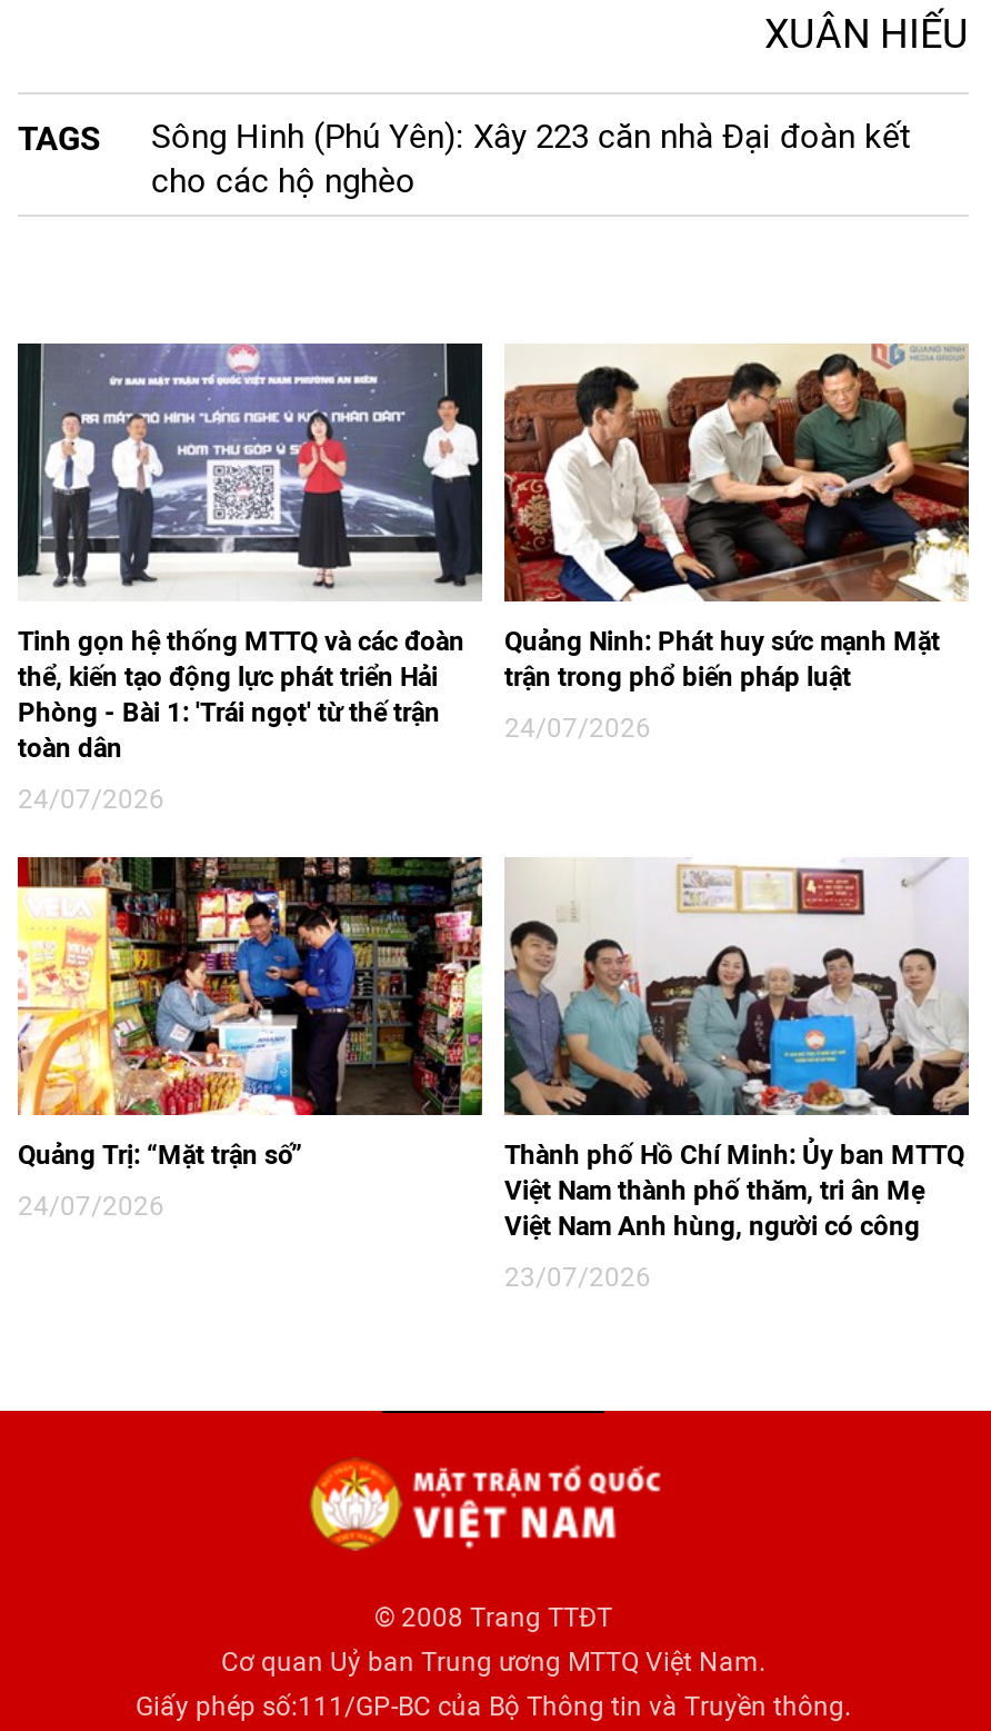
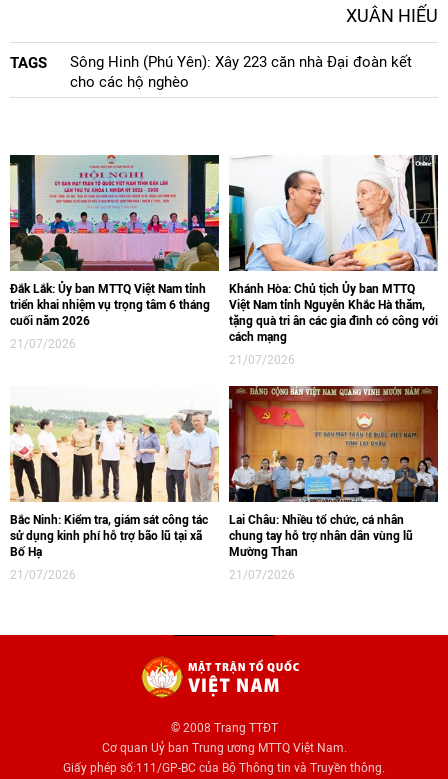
[16,344,484,763] [image] | Tinh gọn hệ thống MTTQ và các đoàn | thể, kiến tạo động lực phát triển Hải | Phòng - Bài 1: 'Trái ngọt' từ thế trận | toàn dân -> [9,155,220,328] [image] | Đắk Lắk: Ủy ban MTTQ Việt Nam tỉnh | triển khai nhiệm vụ trọng tâm 6 tháng | cuối năm 2026
[502,341,971,692] [image] | Quảng Ninh: Phát huy sức mạnh Mặt | trận trong phổ biến pháp luật -> [228,154,439,344] [image] | Khánh Hòa: Chủ tịch Ủy ban MTTQ | Việt Nam tỉnh Nguyễn Khắc Hà thăm, | tặng quà tri ân các gia đình có công với | cách mạng
[504,712,651,743] 24/07/2026 -> [229,353,295,367] 21/07/2026
[18,783,164,814] 24/07/2026 -> [10,337,76,351] 21/07/2026
[16,855,484,1170] [image] | Quảng Trị: “Mặt trận số” -> [9,386,219,559] [image] | Bắc Ninh: Kiểm tra, giám sát công tác | sử dụng kinh phí hỗ trợ bão lũ tại xã | Bố Hạ
[502,857,971,1241] [image] | Thành phố Hồ Chí Minh: Ủy ban MTTQ | Việt Nam thành phố thăm, tri ân Mẹ | Việt Nam Anh hùng, người có công -> [228,385,439,559] [image] | Lai Châu: Nhiều tổ chức, cá nhân | chung tay hỗ trợ nhân dân vùng lũ | Mường Than
[18,1190,164,1221] 24/07/2026 -> [10,568,76,582] 21/07/2026
[504,1261,651,1292] 23/07/2026 -> [229,568,295,582] 21/07/2026

